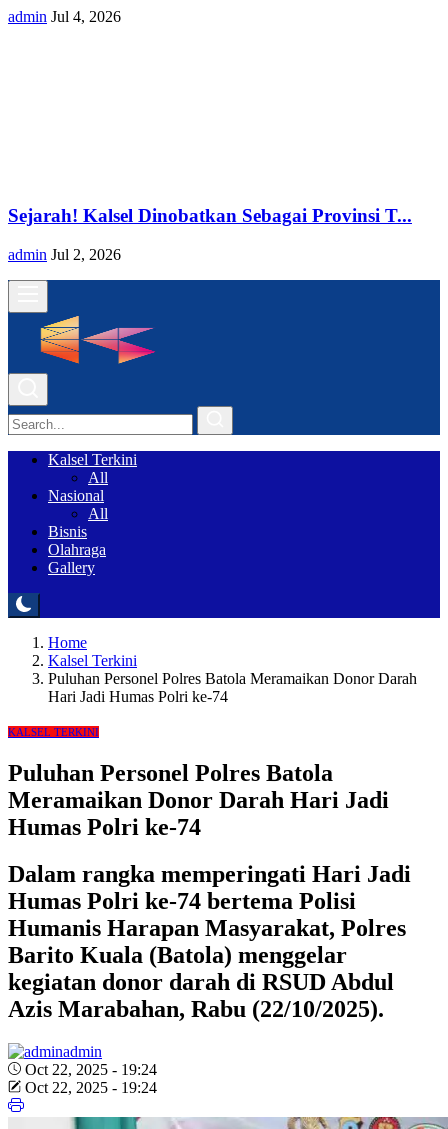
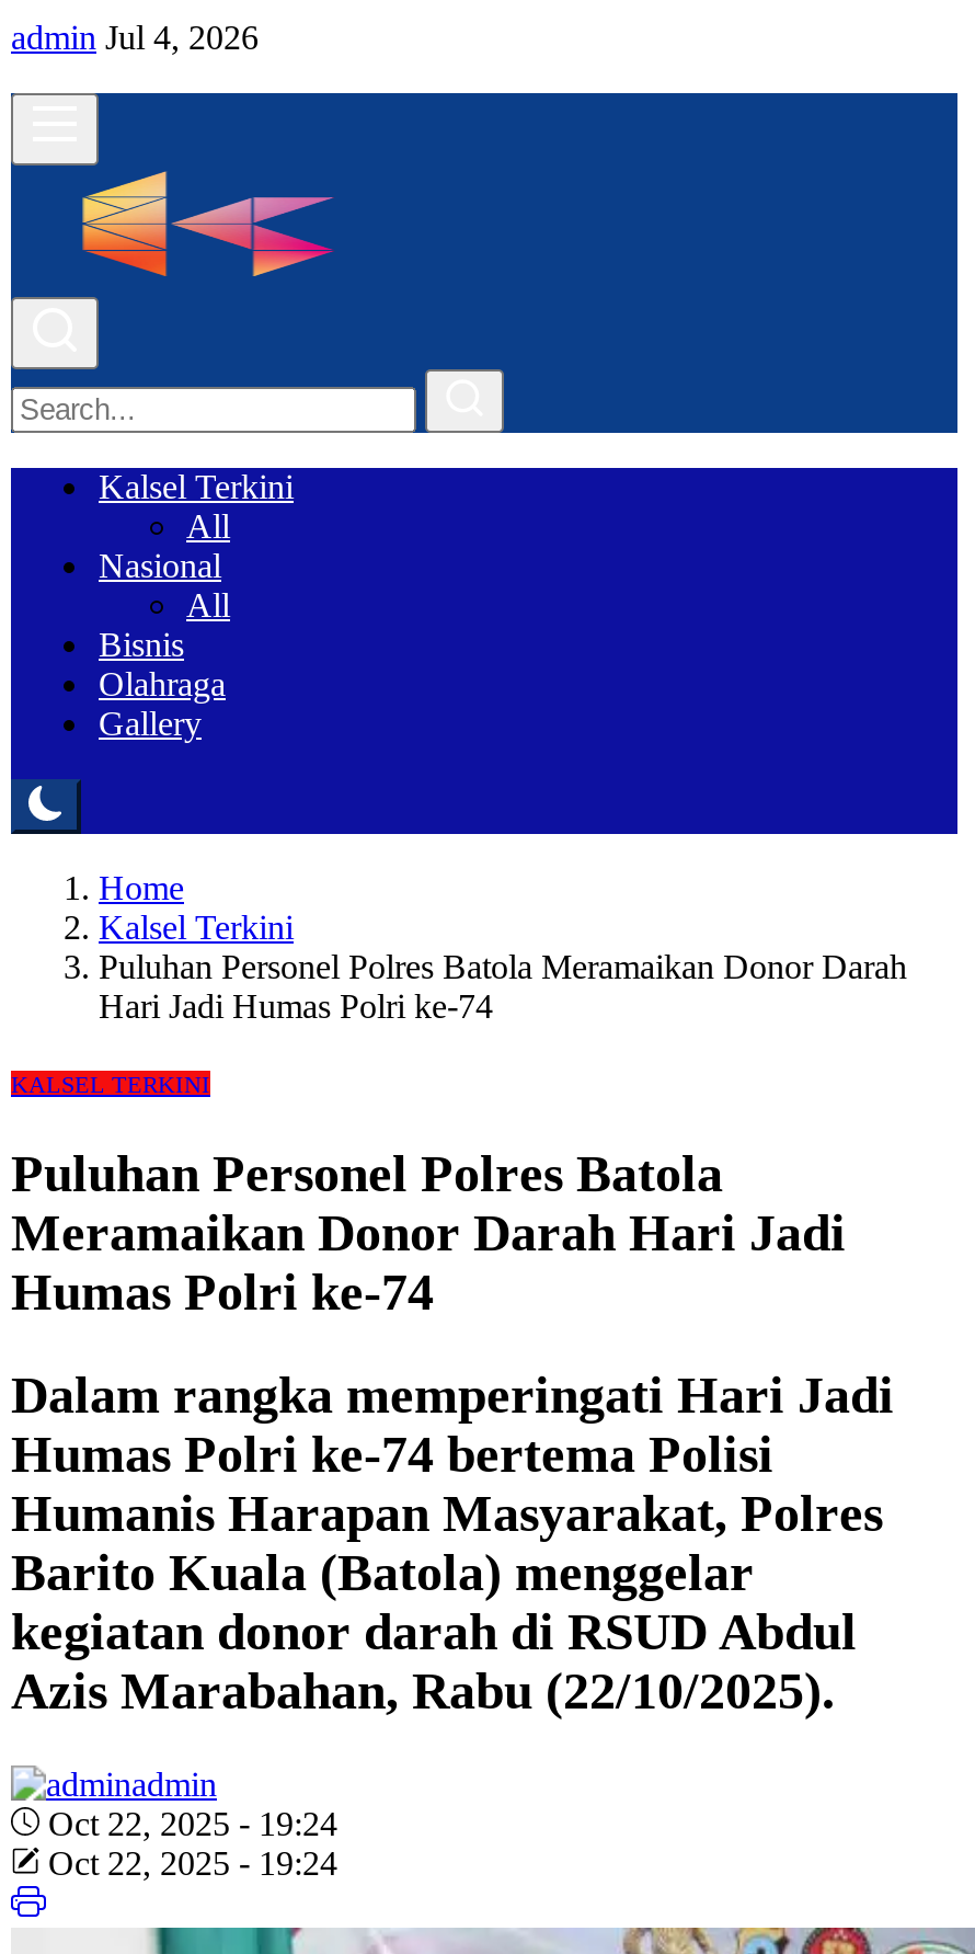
[8,205,412,263] Sejarah! Kalsel Dinobatkan Sebagai Provinsi T... | admin Jul 2, 2026 -> none

